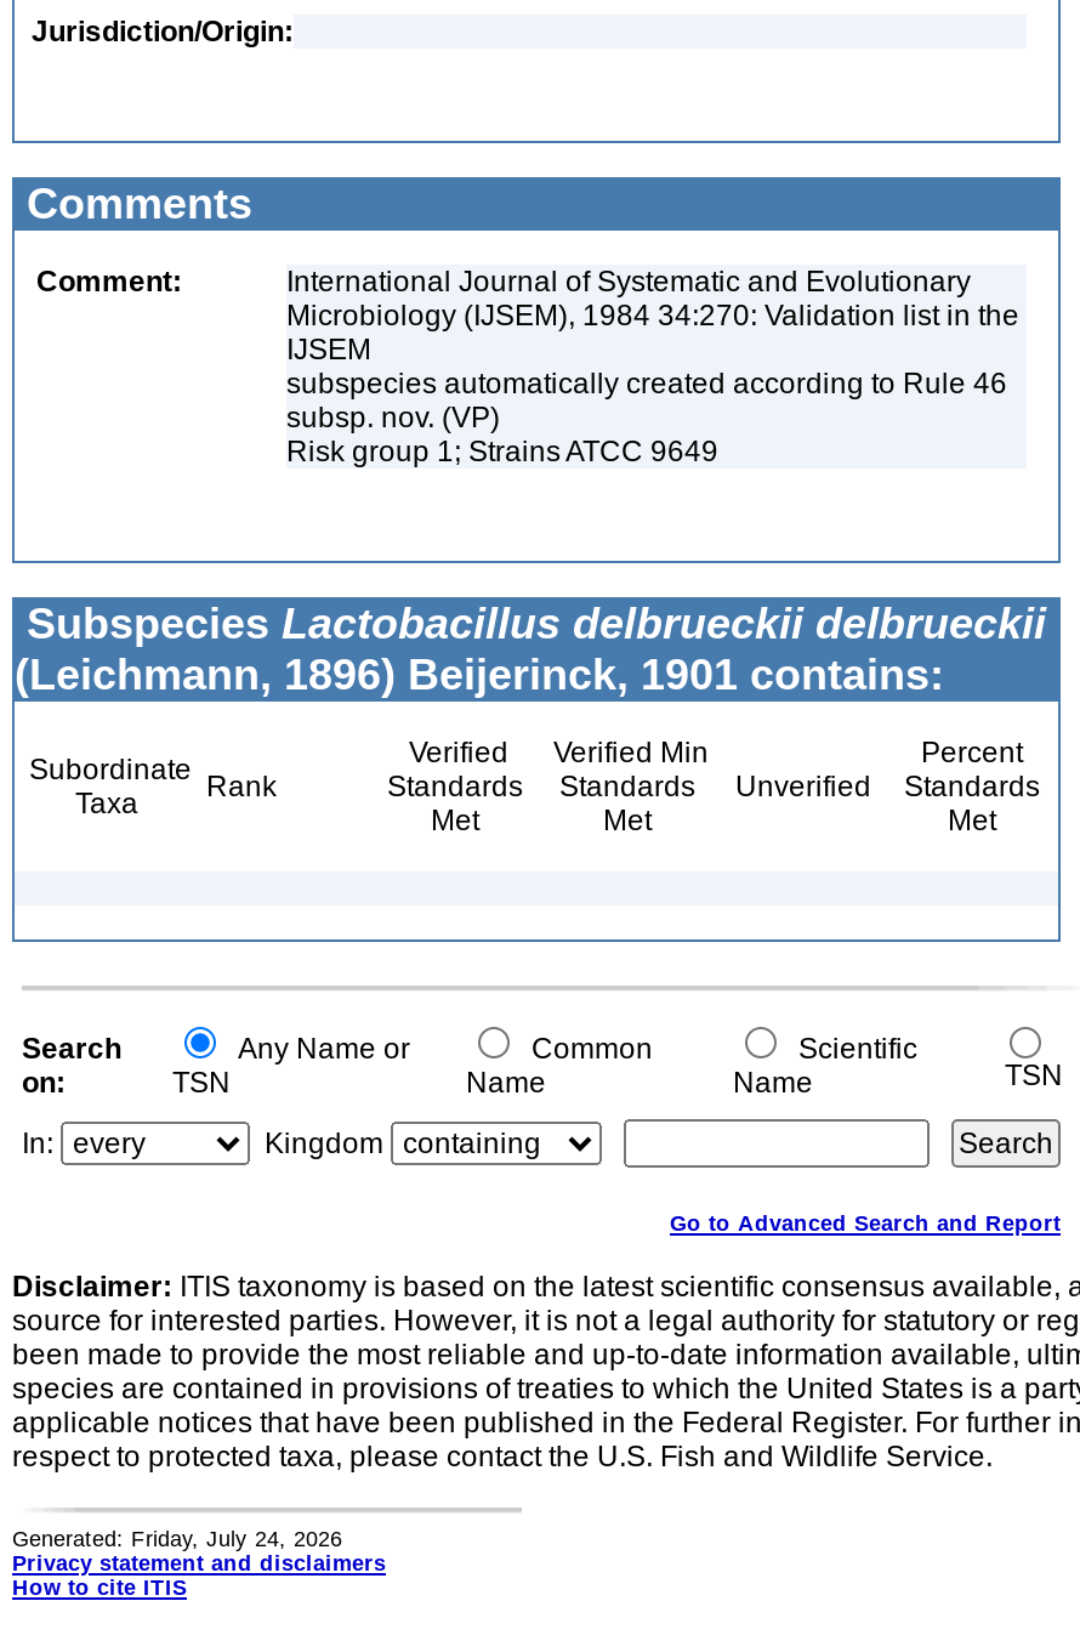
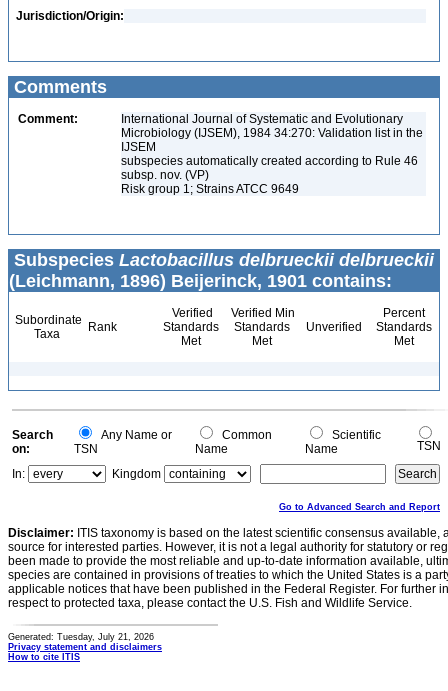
[12,1527,342,1551] Generated: Friday, July 24, 2026 -> [8,632,154,642] Generated: Tuesday, July 21, 2026

